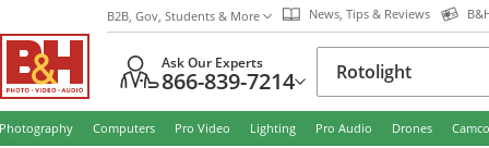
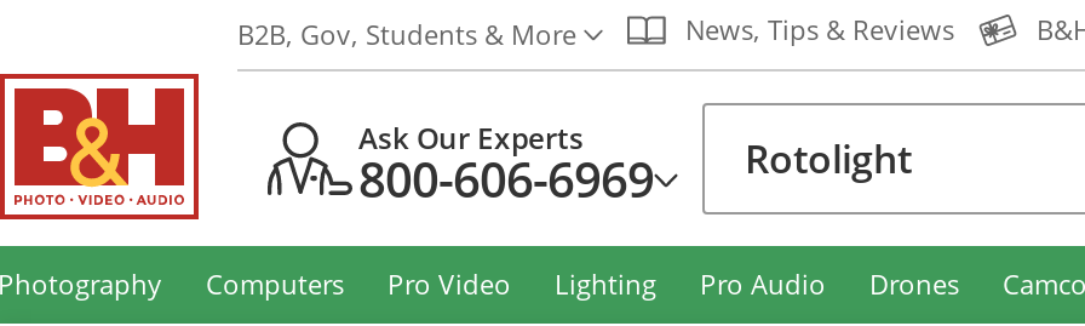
[162,66,295,96] 866-839-7214 -> [358,147,654,212] 800-606-6969

